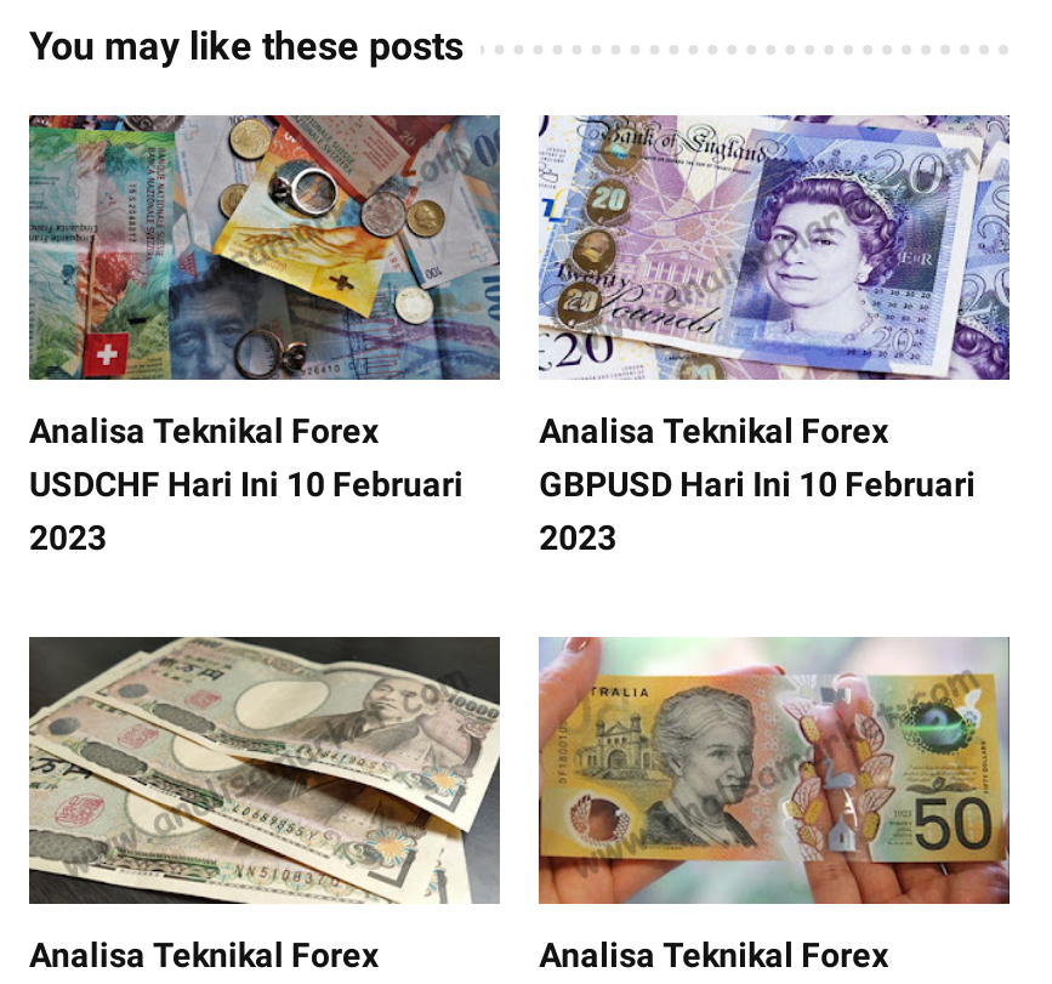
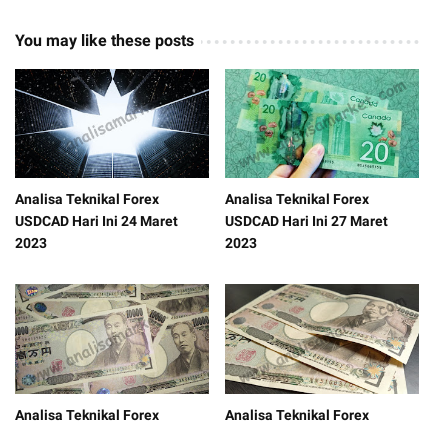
[27,113,502,504] [image] | USDCHF Hari Ini 10 Februari -> [14,68,210,229] [image] | USDCAD Hari Ini 24 Maret
[536,113,1012,504] [image] | GBPUSD Hari Ini 10 Februari -> [225,68,420,229] [image] | USDCAD Hari Ini 27 Maret
[29,635,500,906] [image] -> [15,284,210,395] [image]
[536,635,1012,906] [image] -> [224,283,419,395] [image]

